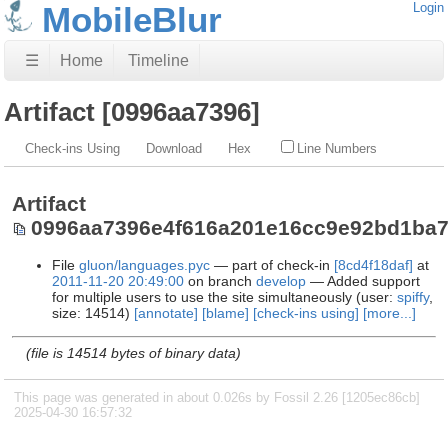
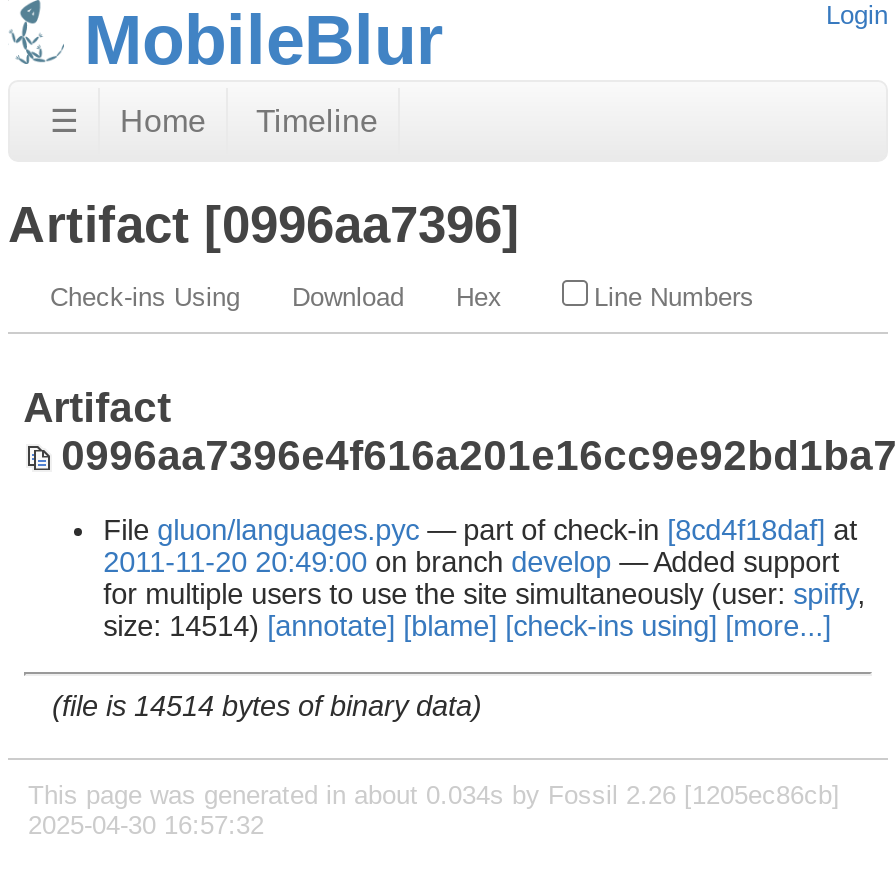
[14,390,420,405] This page was generated in about 0.026s by Fossil 2.26 [1205ec86cb] -> [28,779,840,809] This page was generated in about 0.034s by Fossil 2.26 [1205ec86cb]

